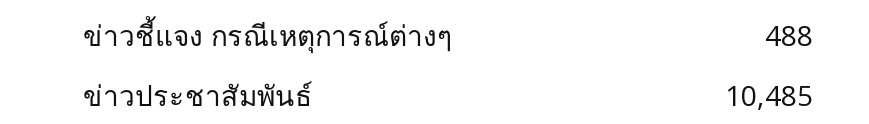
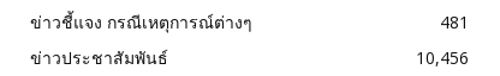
[765,16,813,54] 488 -> [440,10,469,33] 481
[725,76,813,114] 10,485 -> [416,46,469,68] 10,456

